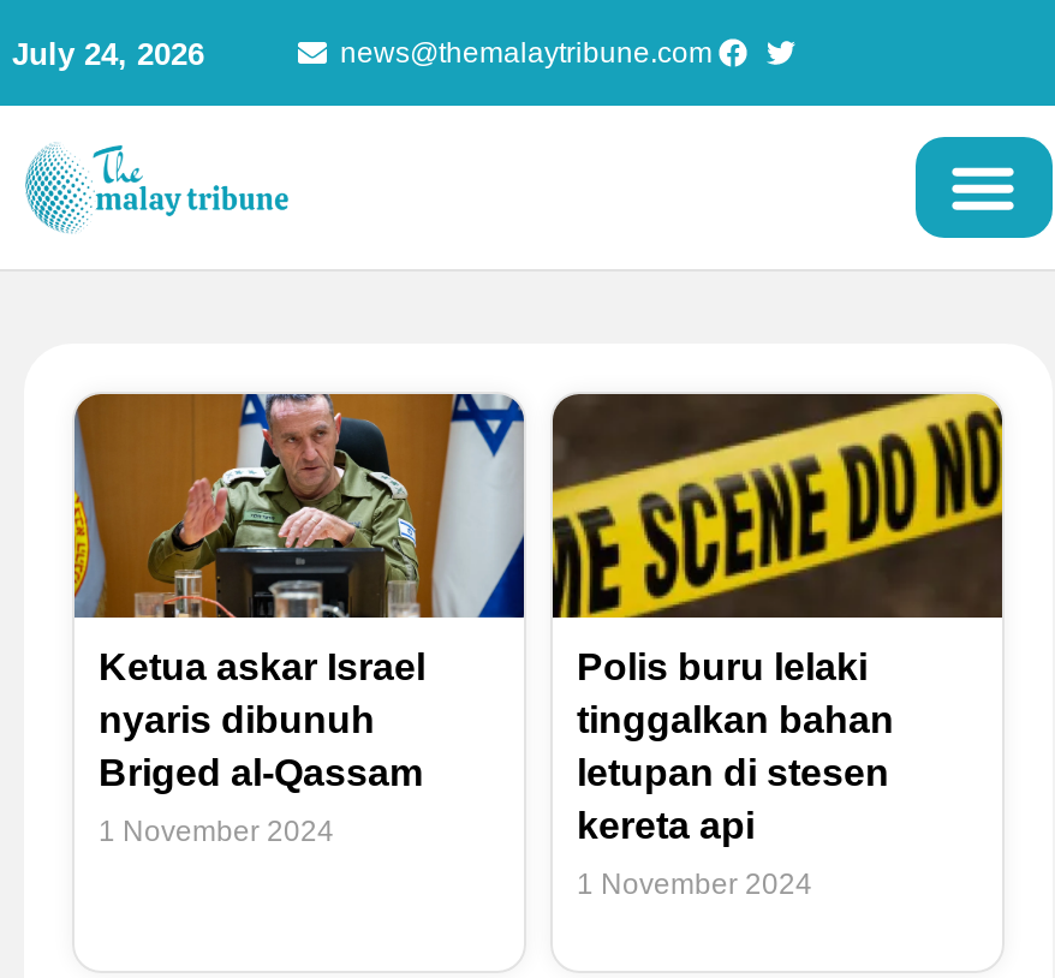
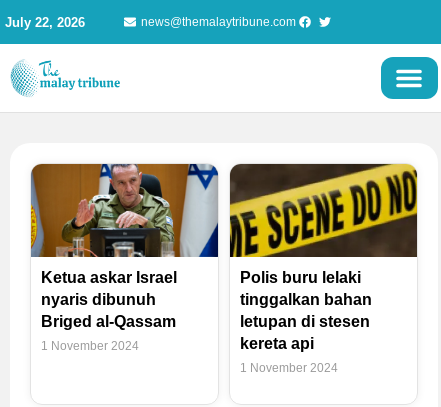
[12,35,204,71] July 24, 2026 -> [5,14,85,29] July 22, 2026

